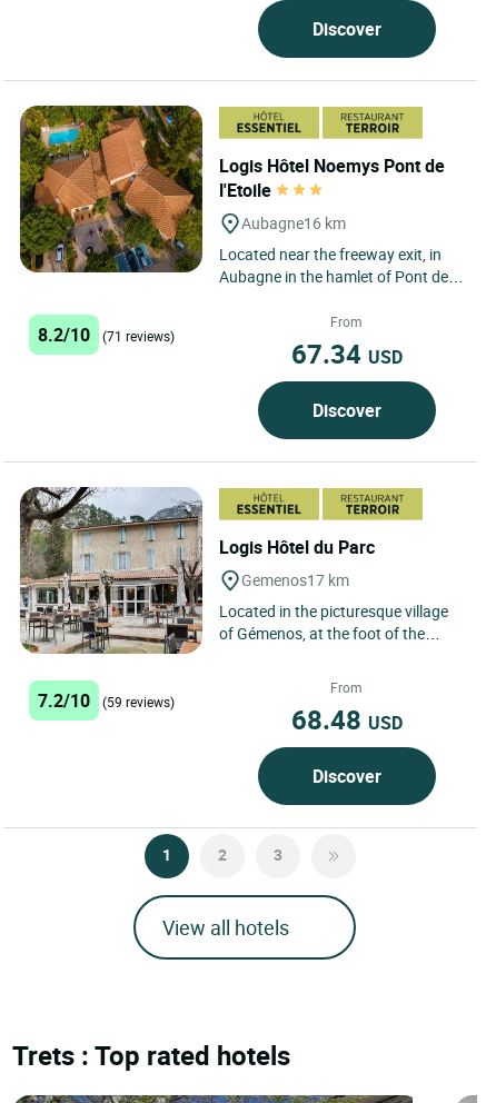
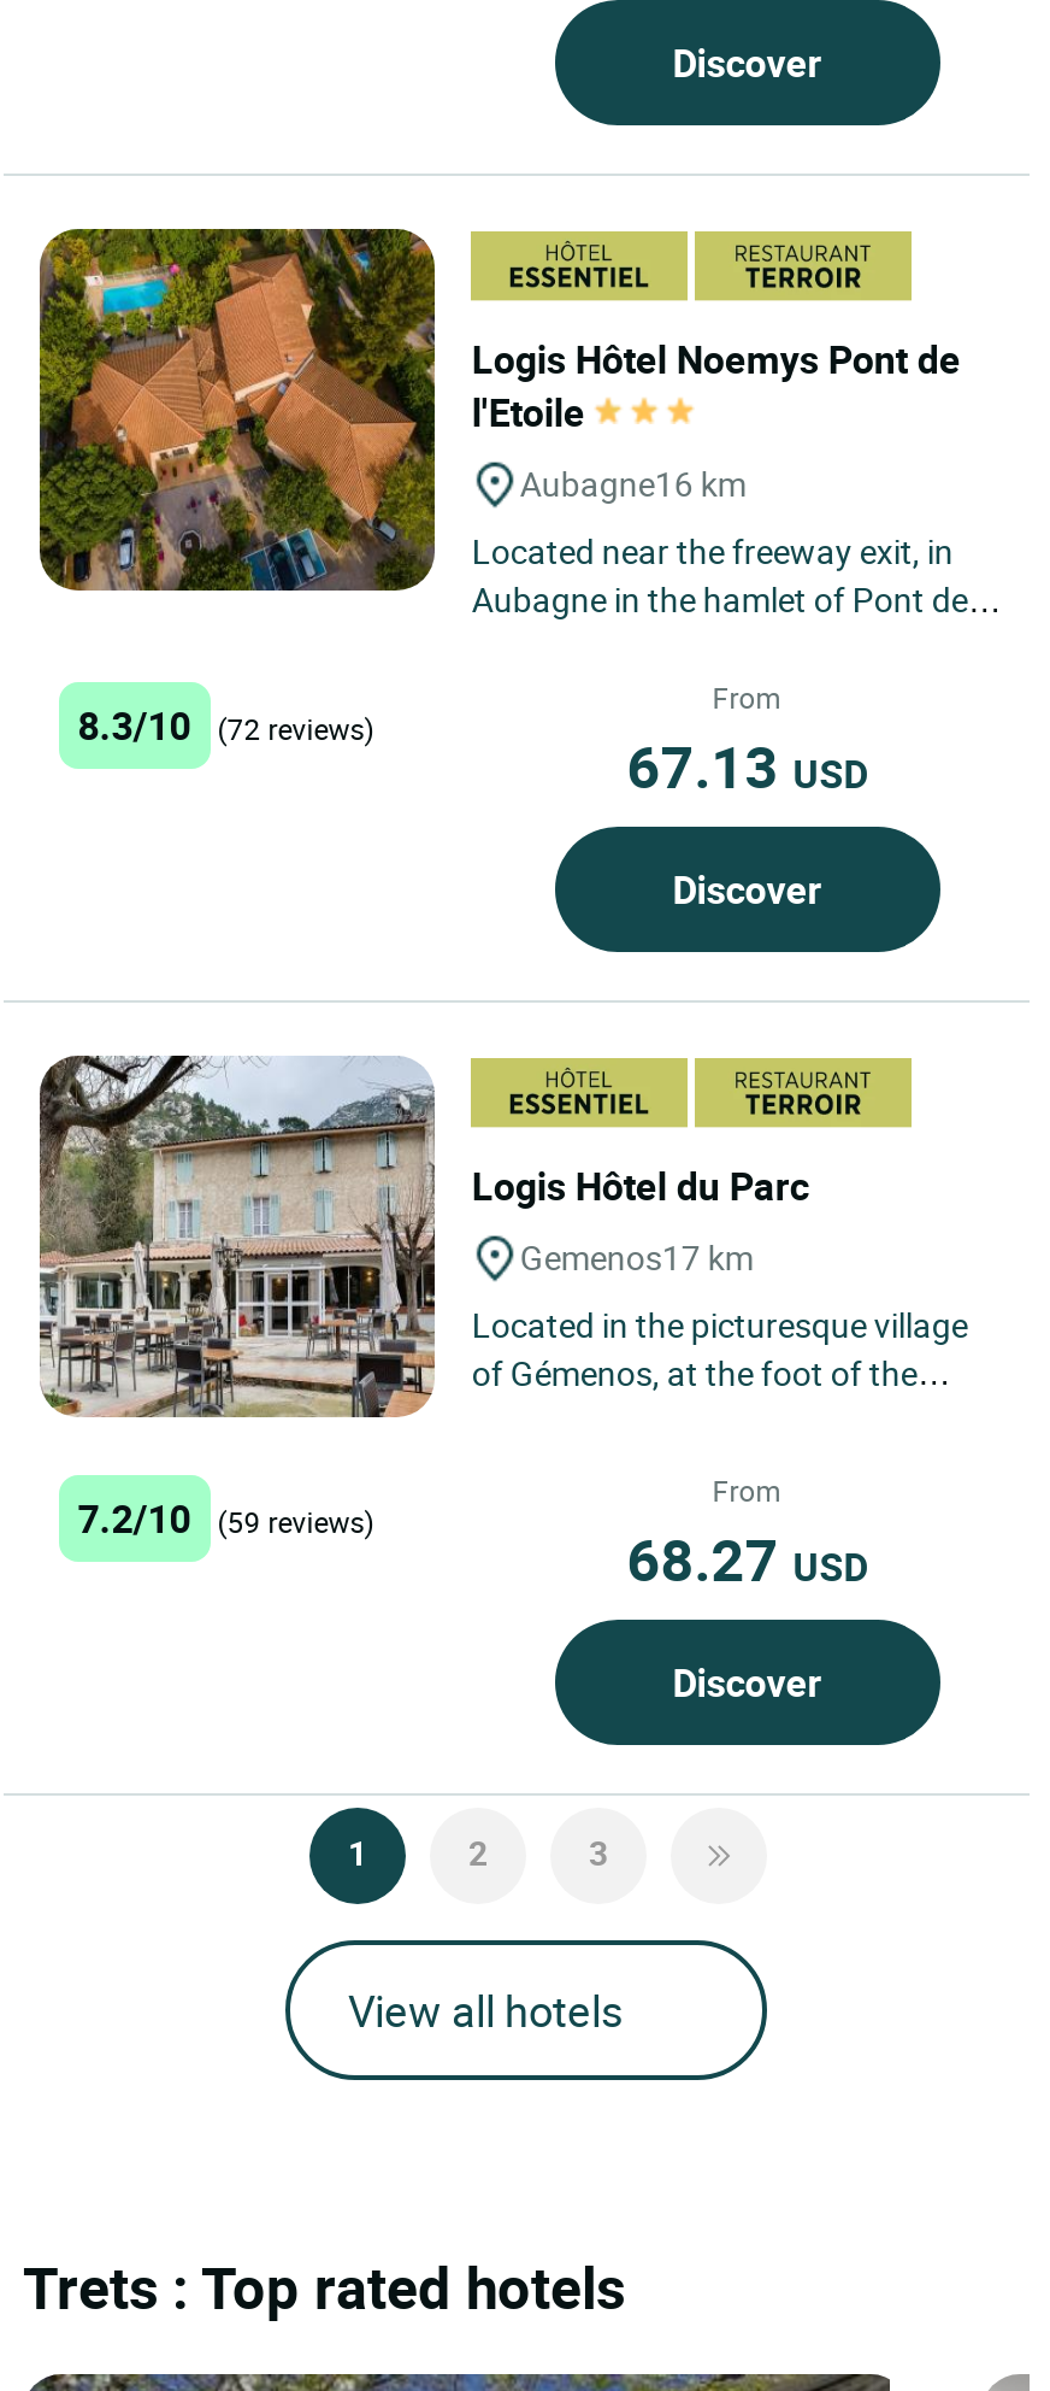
[37,322,90,347] 8.2/10 -> [78,698,191,752] 8.3/10
[102,327,174,344] (71 reviews) -> [217,708,374,747] (72 reviews)
[291,336,402,371] 67.34 USD -> [627,727,867,805] 67.13 USD
[291,701,402,737] 68.48 USD -> [627,1520,867,1598] 68.27 USD

